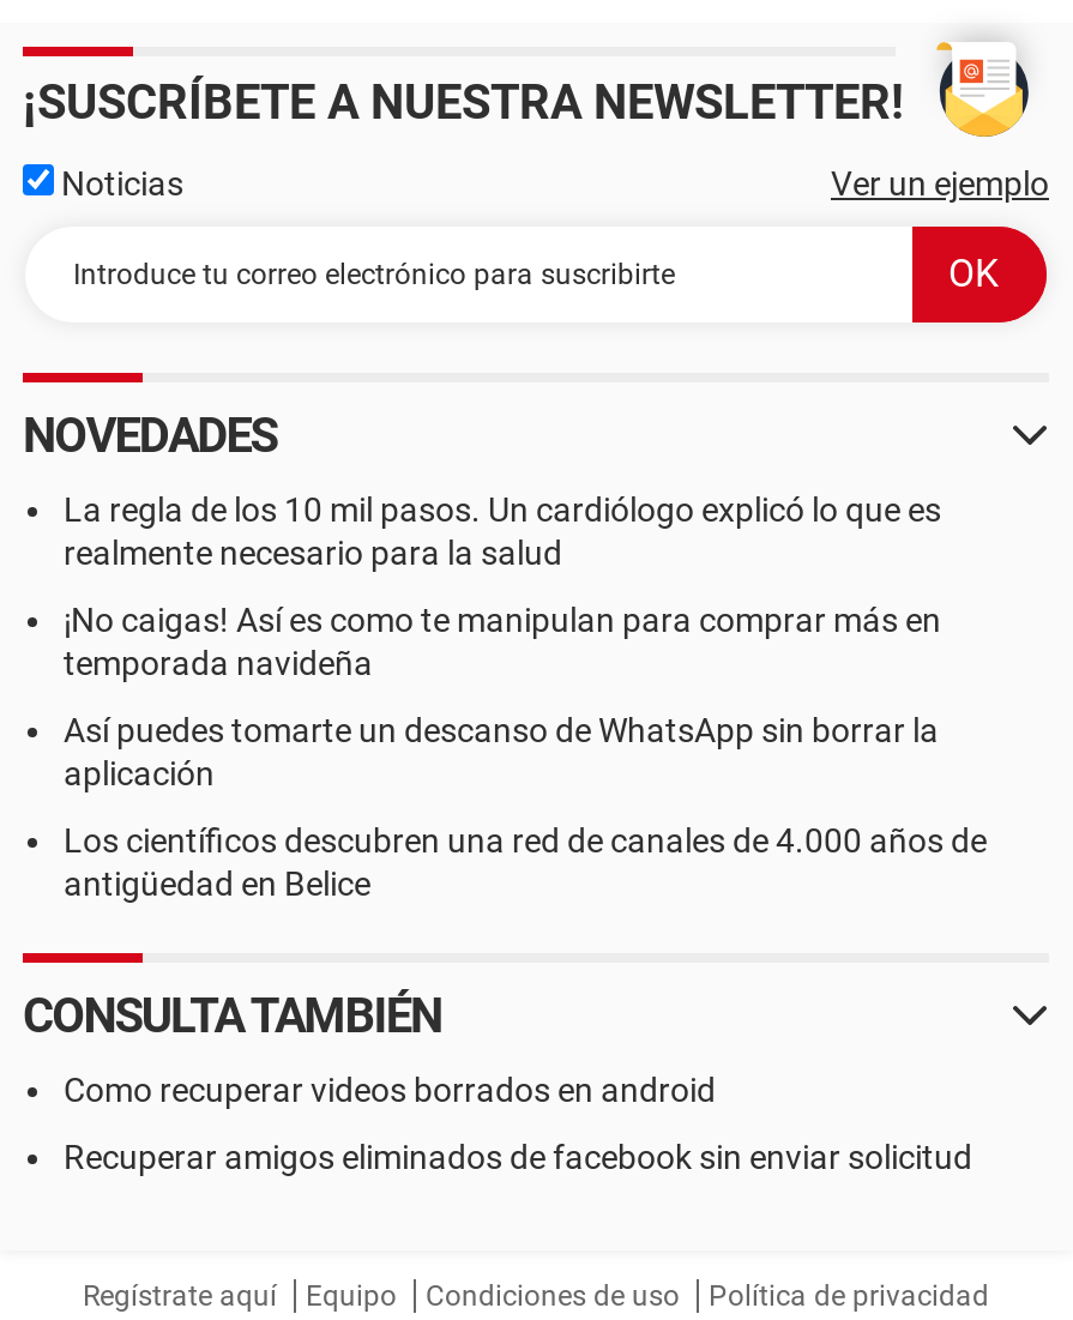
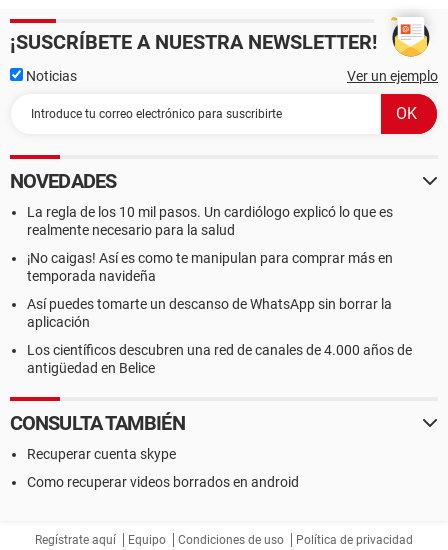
none -> [27,446,176,462] Recuperar cuenta skype
moved [64,1071,716,1109] -> [27,474,299,490]: Como recuperar videos borrados en android
[64,1138,972,1176] Recuperar amigos eliminados de facebook sin enviar solicitud -> none

